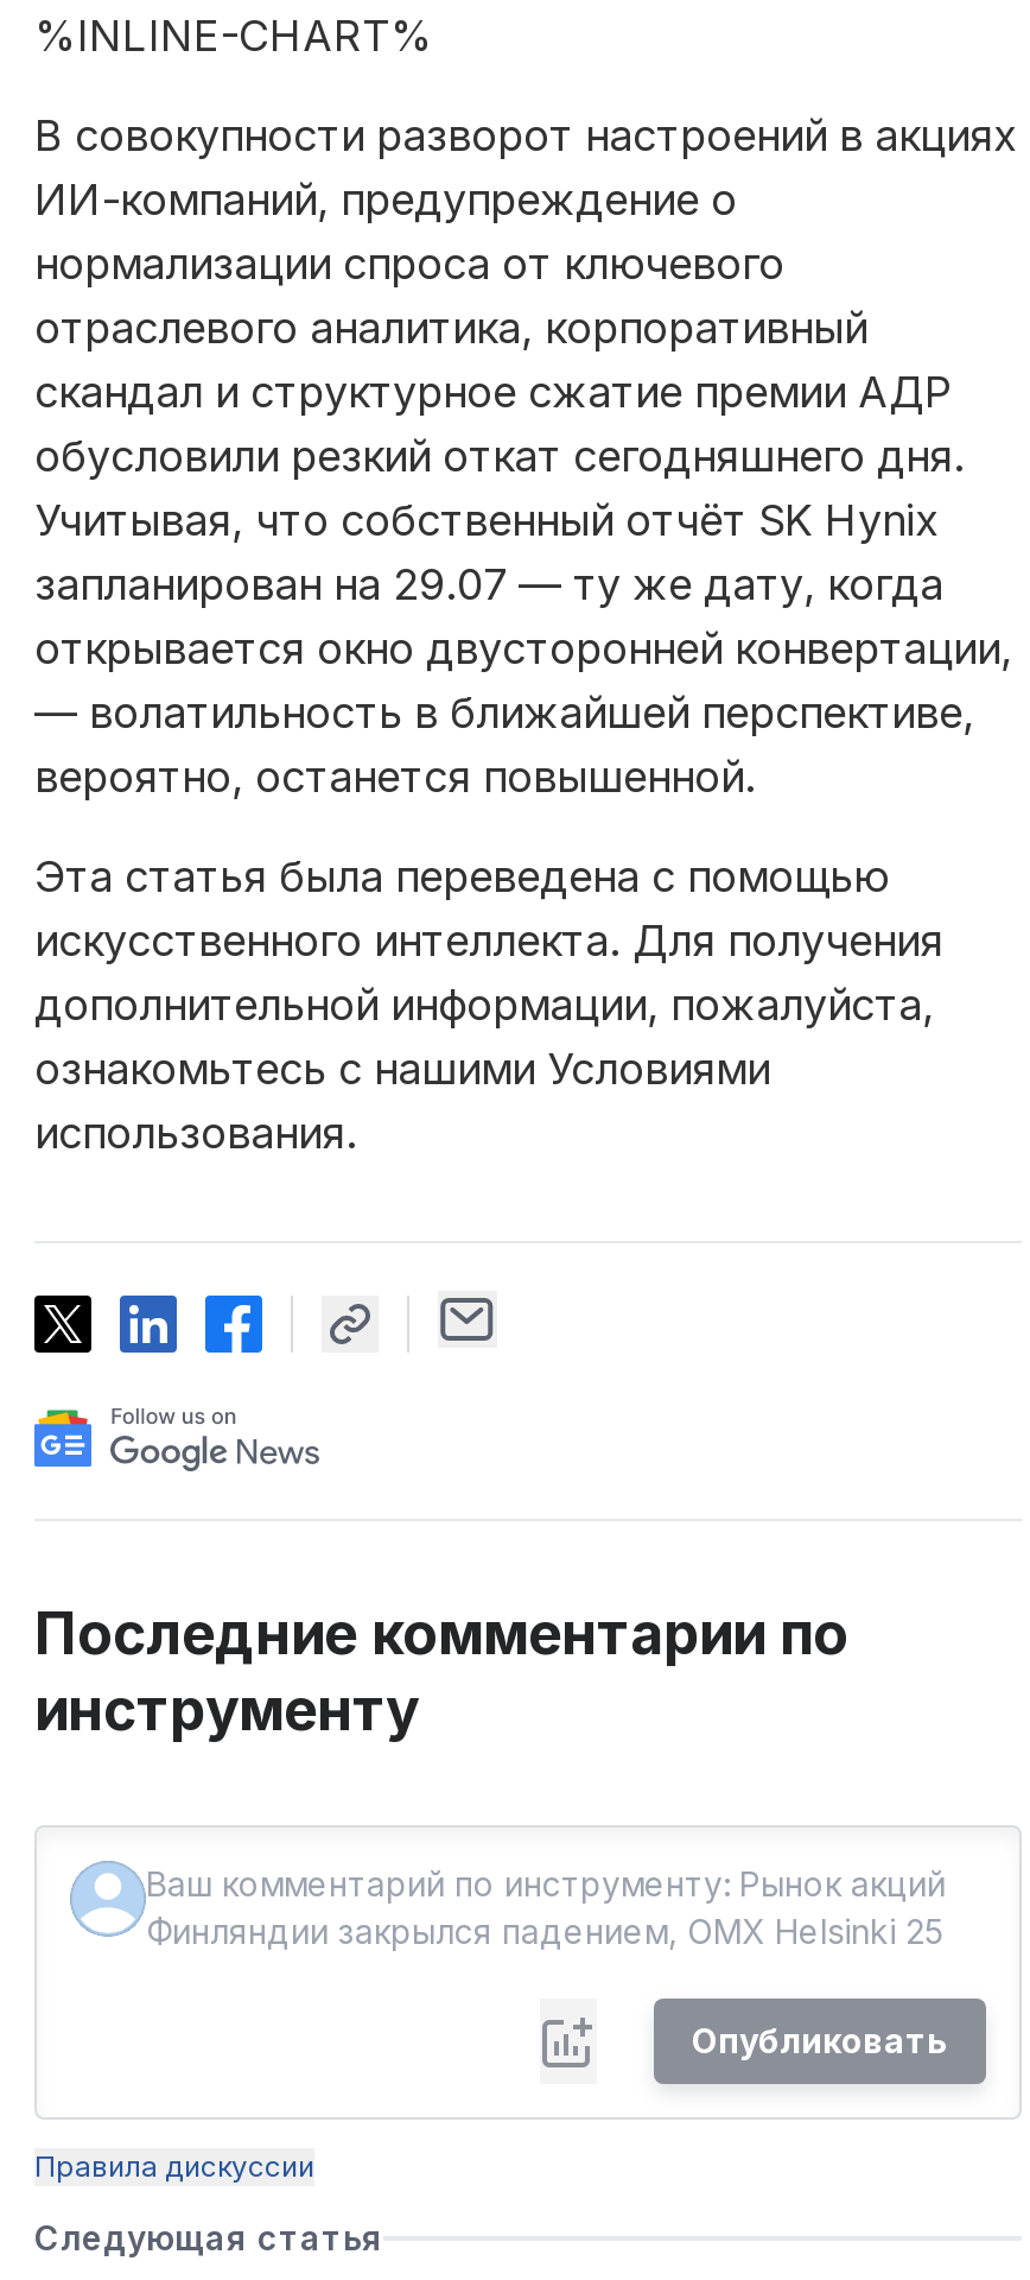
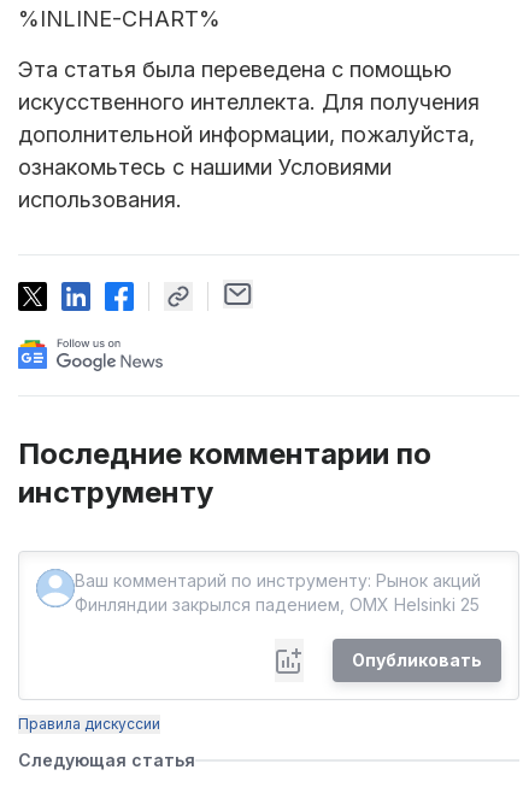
[34,110,1015,801] В совокупности разворот настроений в акциях | ИИ-компаний, предупреждение о | нормализации спроса от ключевого | отраслевого аналитика, корпоративный | скандал и структурное сжатие премии АДР | обусловили резкий откат сегодняшнего дня. | Учитывая, что собственный отчёт SK Hynix | запланирован на 29.07 — ту же дату, когда | открывается окно двусторонней конвертации, | — волатильность в ближайшей перспективе, | вероятно, останется повышенной. -> none

